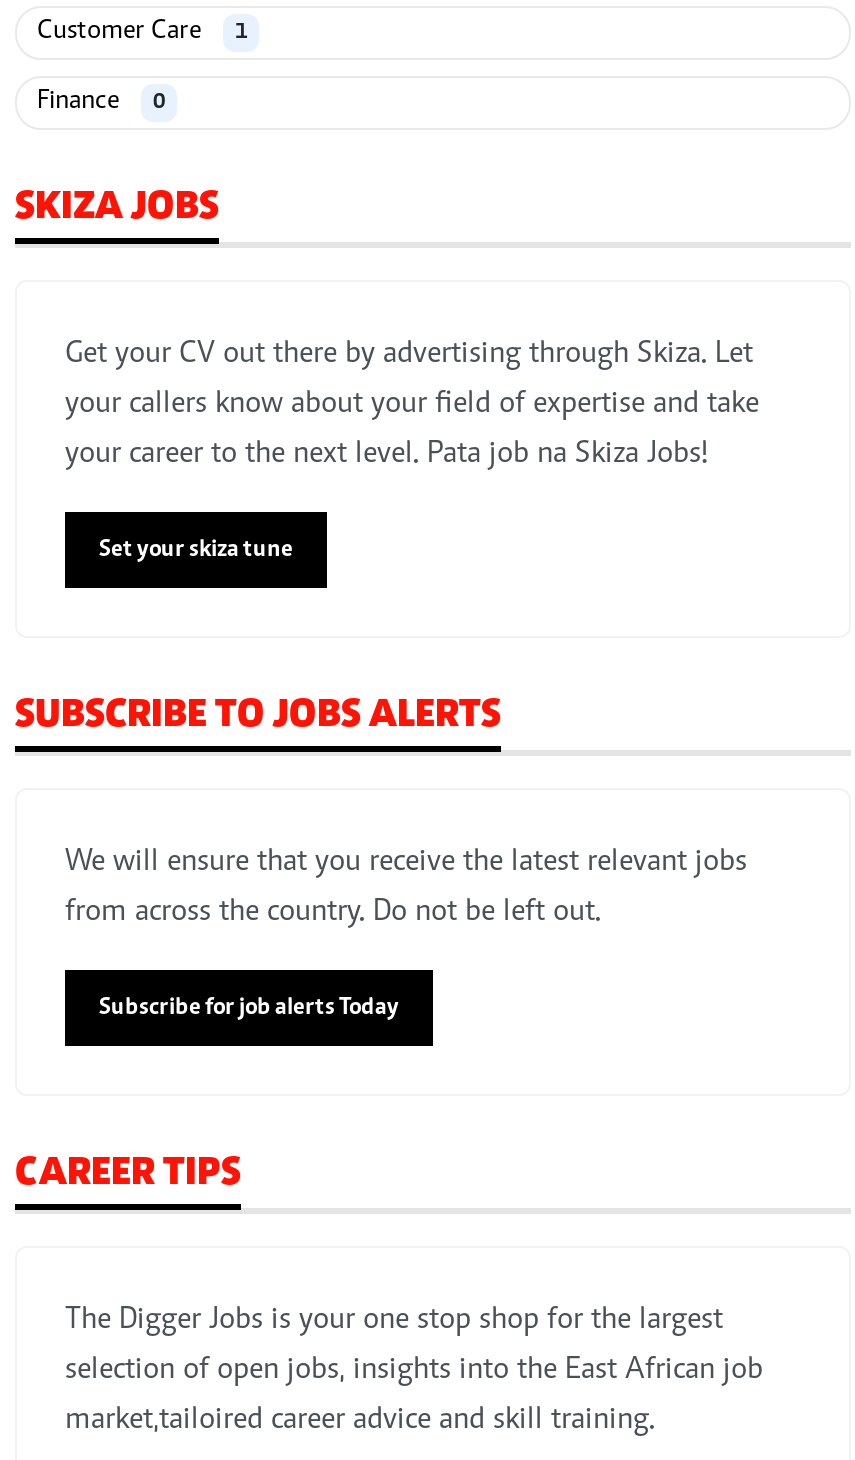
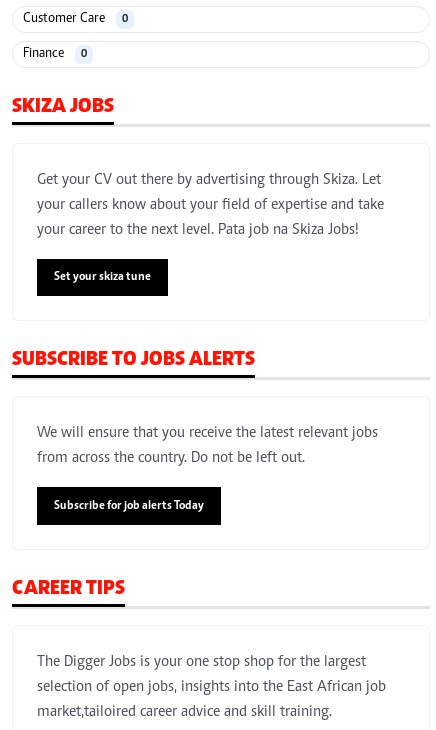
[37,19,247,47] Customer Care 1 -> [23,11,128,25] Customer Care 0

